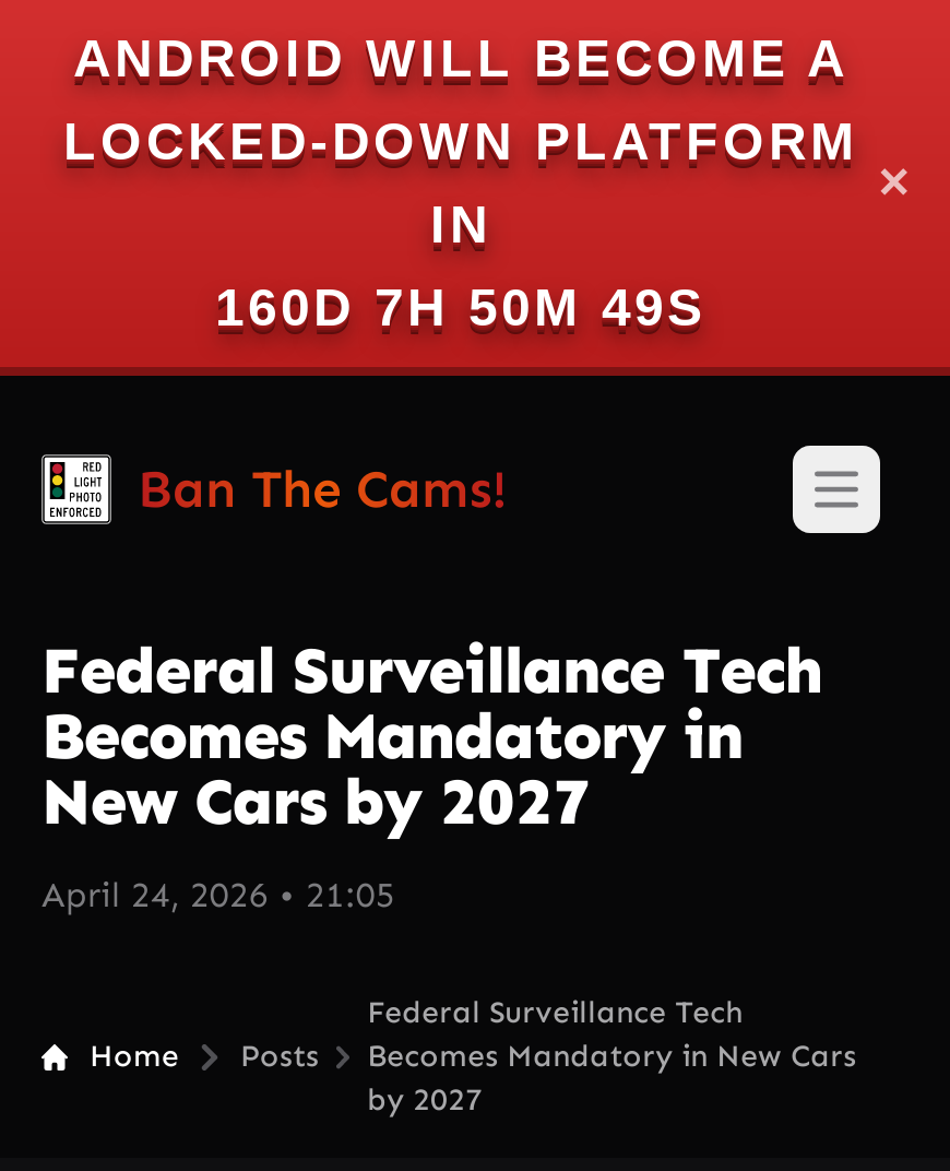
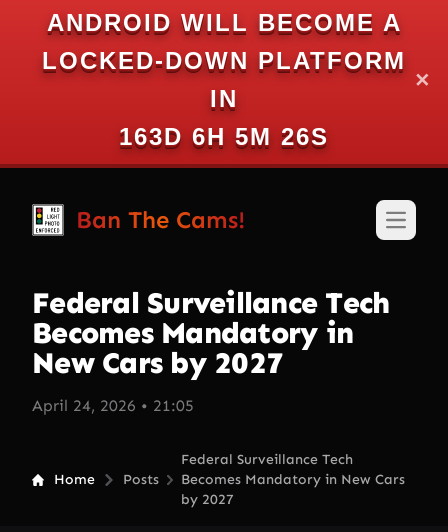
[215,277,706,336] 160D 7H 50M 49S -> [119,123,329,150] 163D 6H 5M 26S

